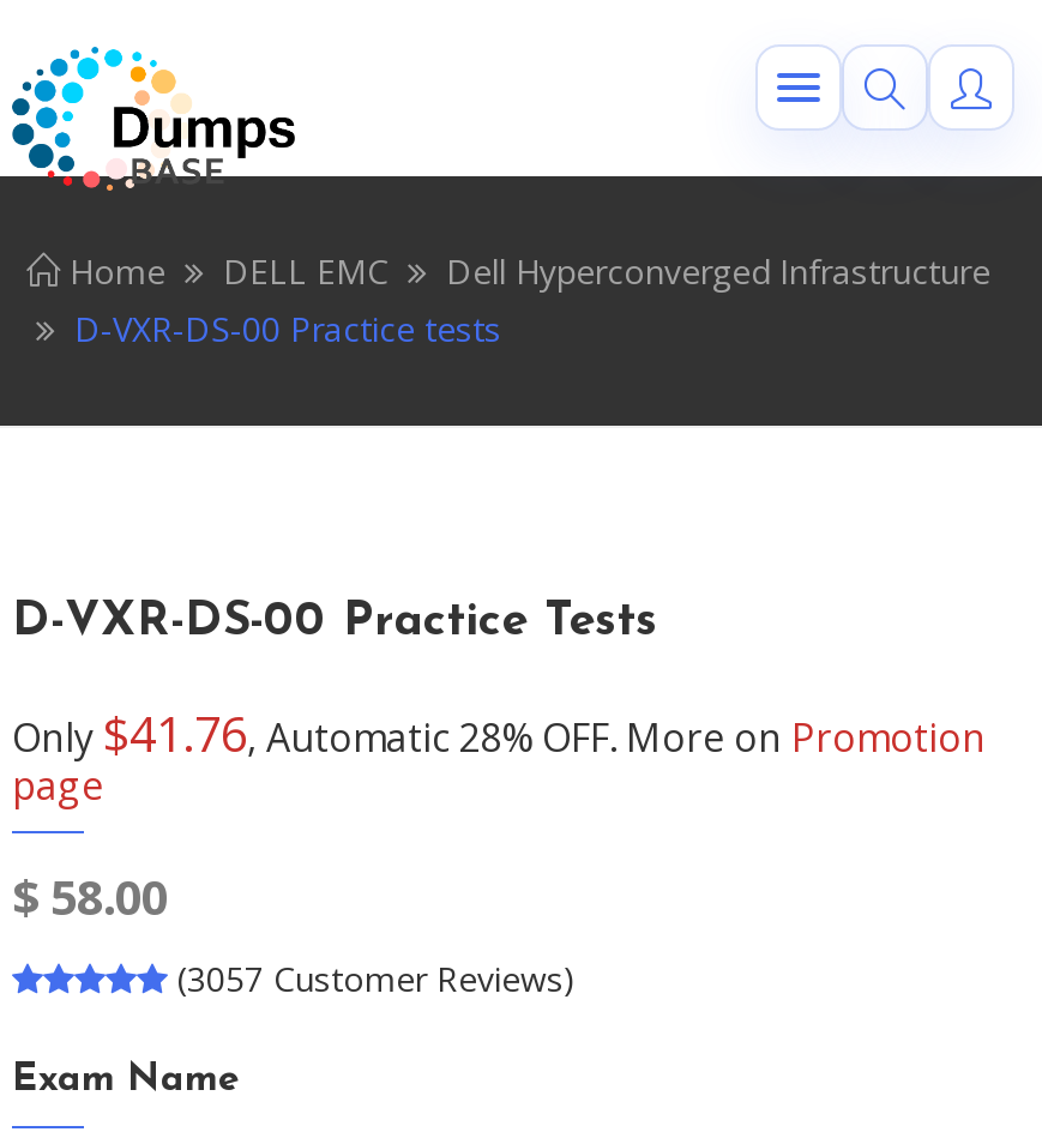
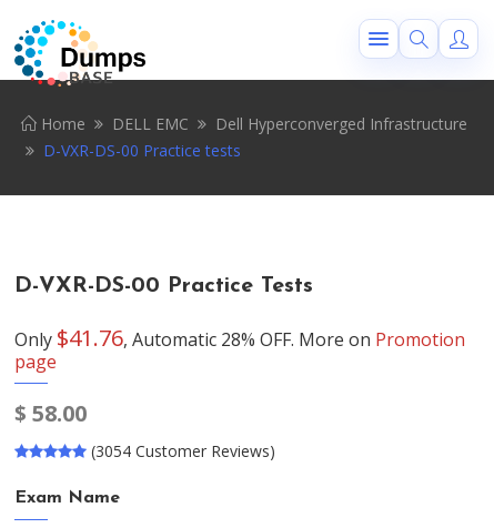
[177,956,576,1001] (3057 Customer Reviews) -> [91,440,275,461] (3054 Customer Reviews)

